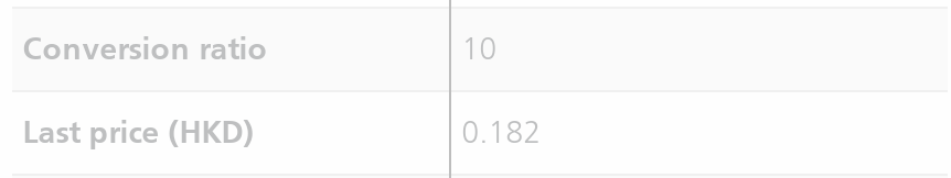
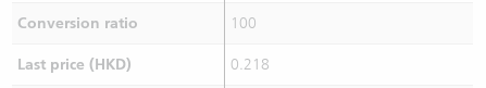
[462,31,497,68] 10 -> [230,14,256,33] 100
[462,114,541,152] 0.182 -> [230,55,269,74] 0.218

